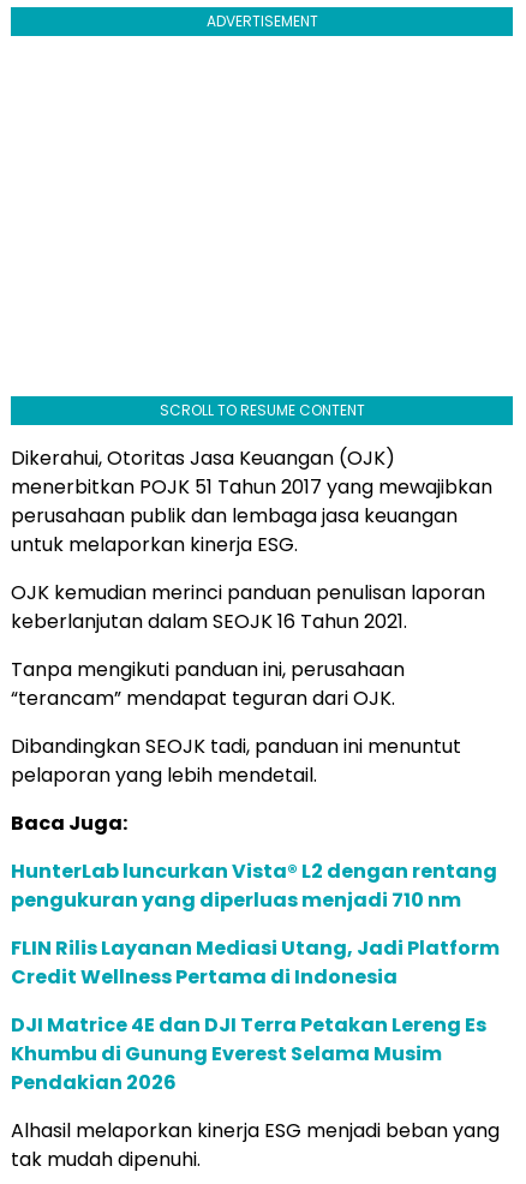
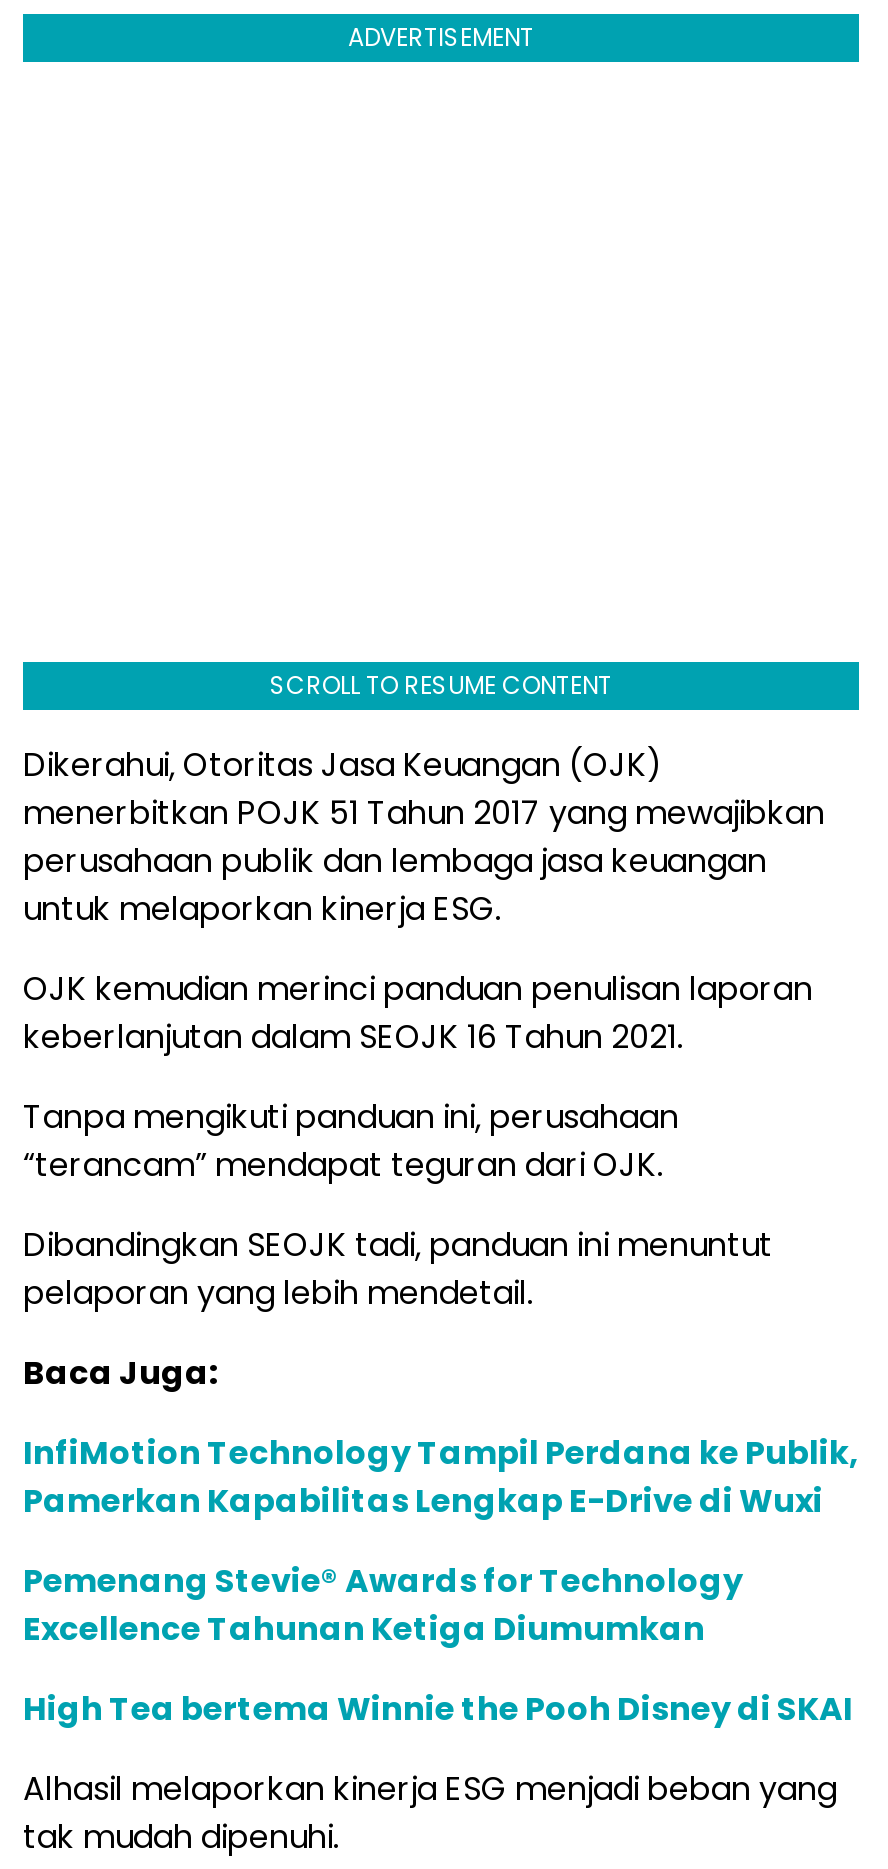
[11,858,497,914] HunterLab luncurkan Vista® L2 dengan rentang | pengukuran yang diperluas menjadi 710 nm -> [23,1430,859,1524] InfiMotion Technology Tampil Perdana ke Publik, | Pamerkan Kapabilitas Lengkap E-Drive di Wuxi
[11,935,500,991] FLIN Rilis Layanan Mediasi Utang, Jadi Platform | Credit Wellness Pertama di Indonesia -> [23,1558,743,1652] Pemenang Stevie® Awards for Technology | Excellence Tahunan Ketiga Diumumkan
[11,1012,486,1097] DJI Matrice 4E dan DJI Terra Petakan Lereng Es | Khumbu di Gunung Everest Selama Musim | Pendakian 2026 -> [23,1686,853,1732] High Tea bertema Winnie the Pooh Disney di SKAI

